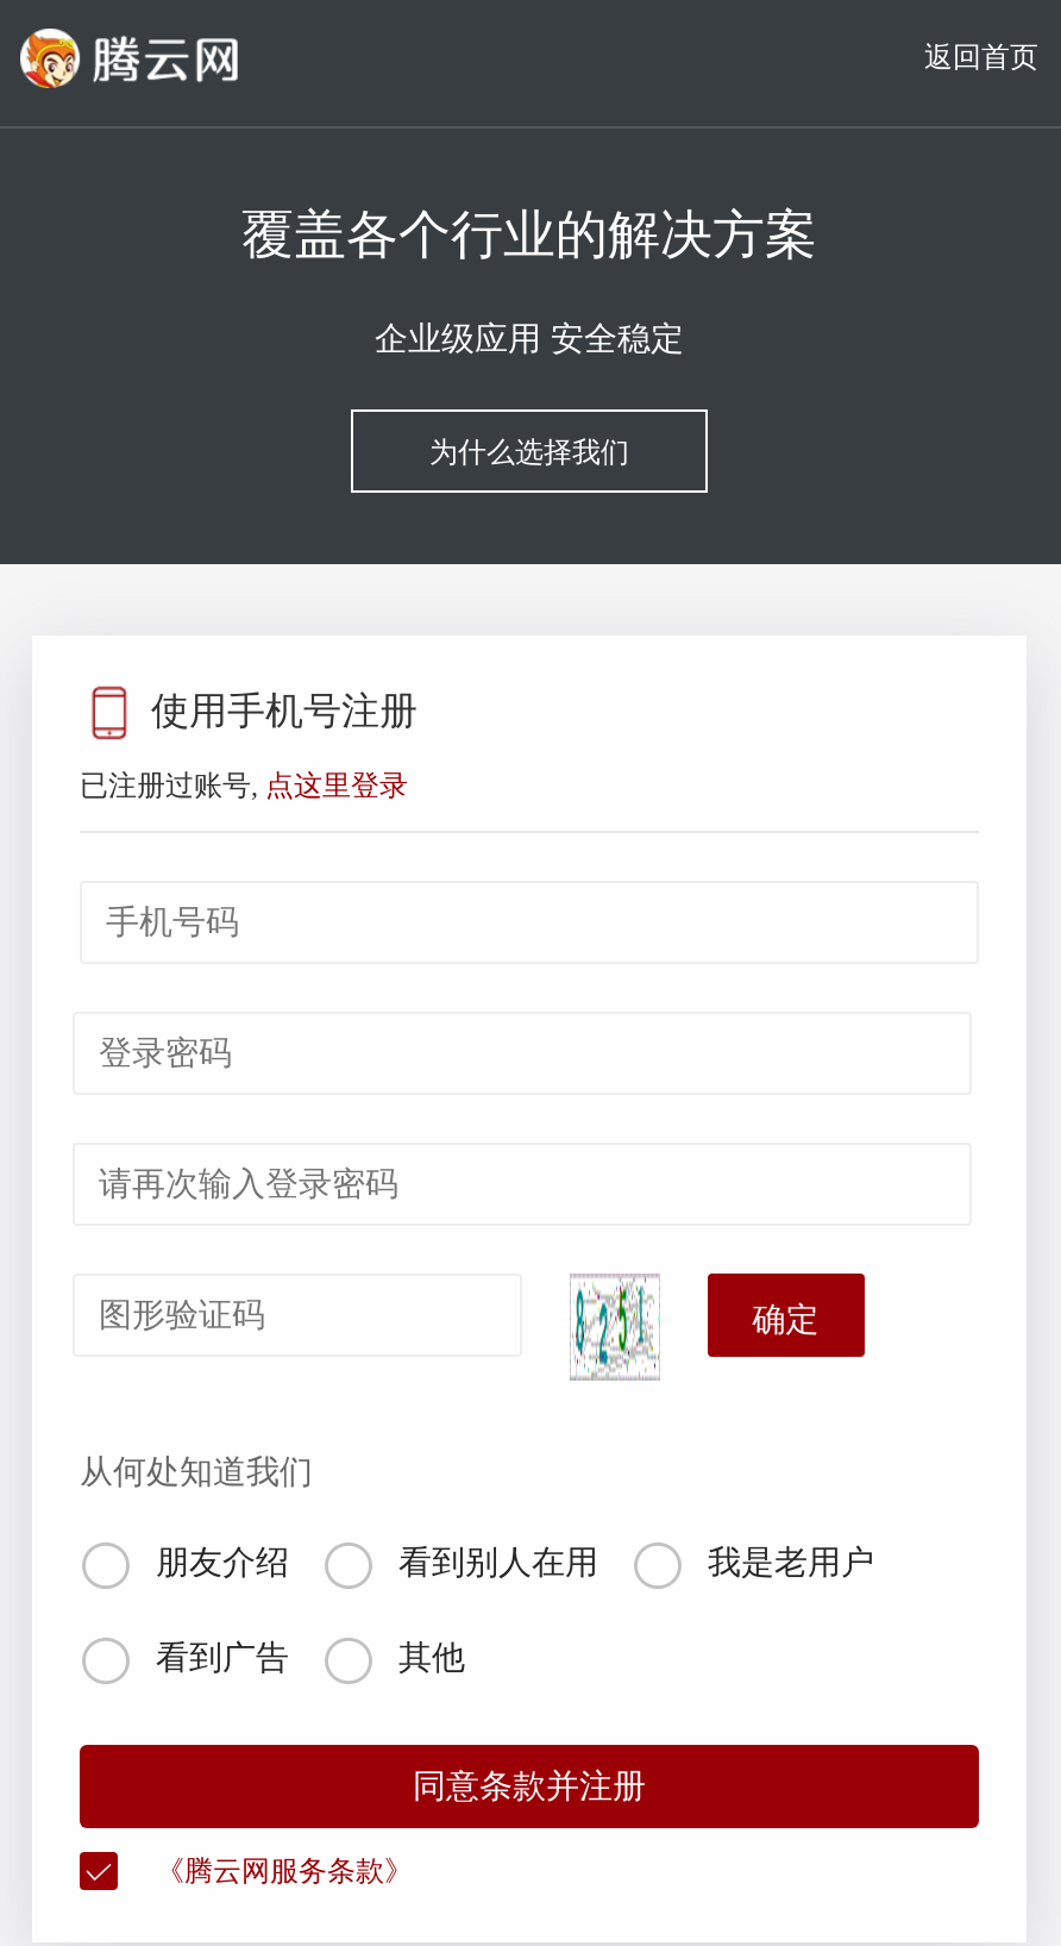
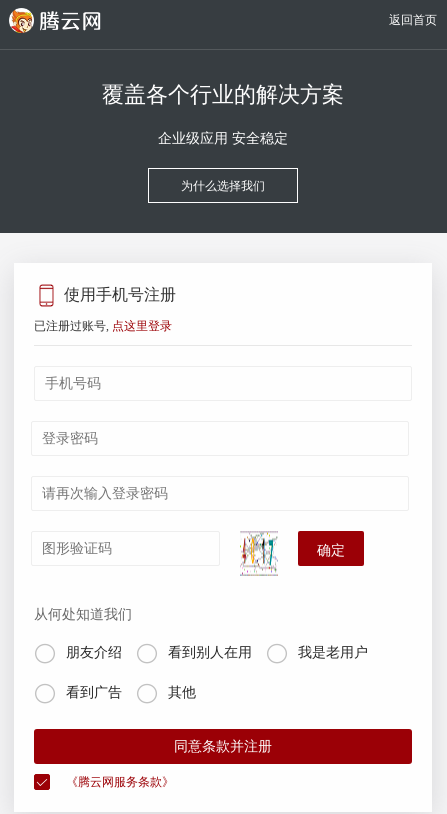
[575,1283,651,1366] [image] -> [240,534,276,571] [image]

